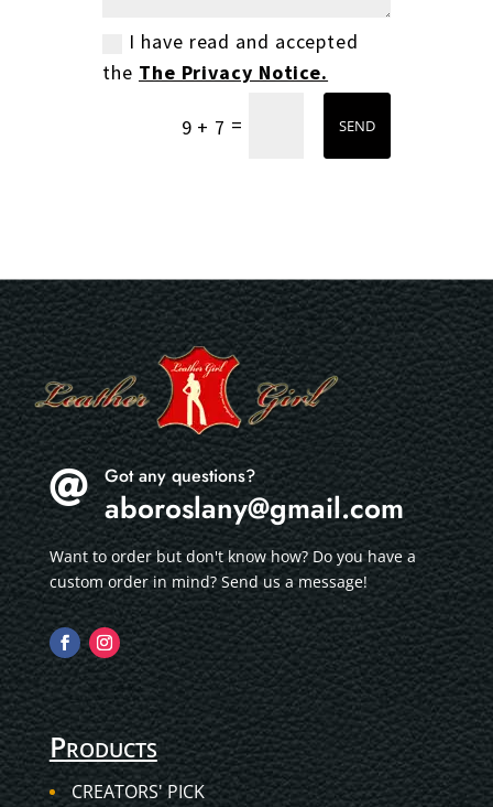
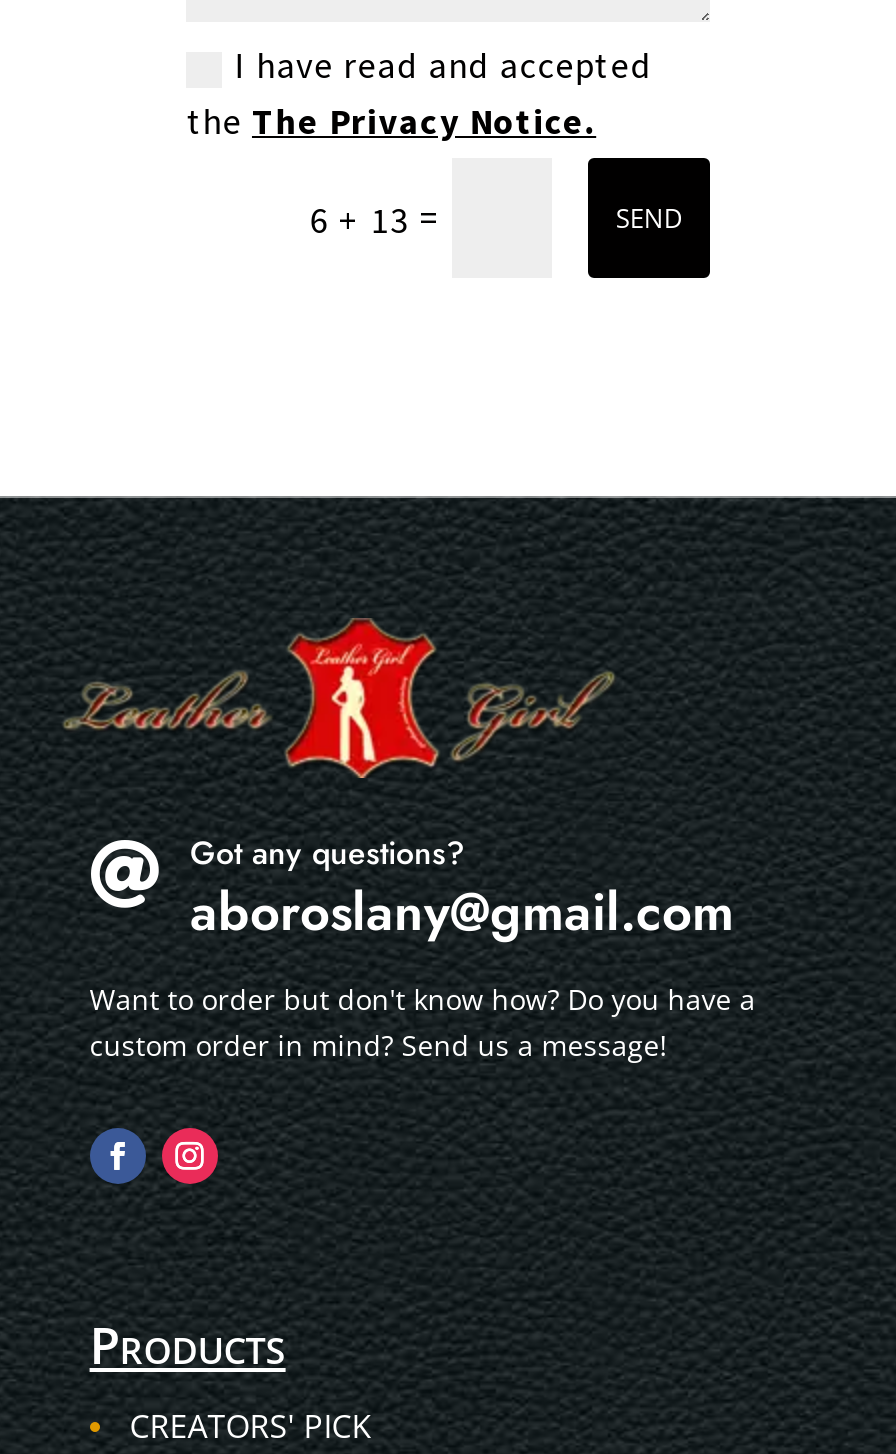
[181,113,248,140] 9 + 7 = -> [309,195,452,244] 6 + 13 =

